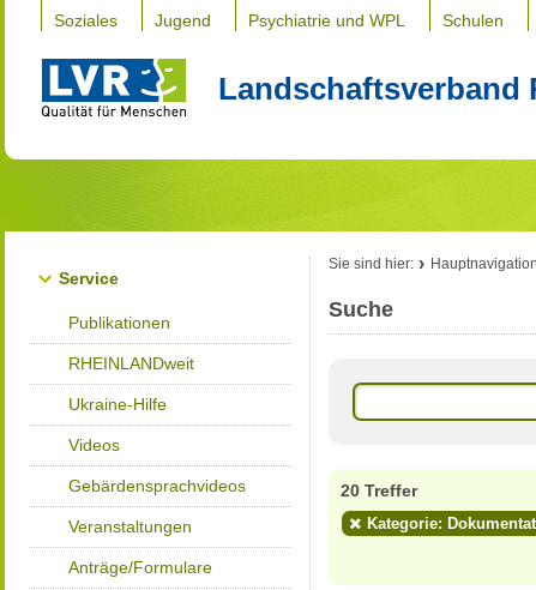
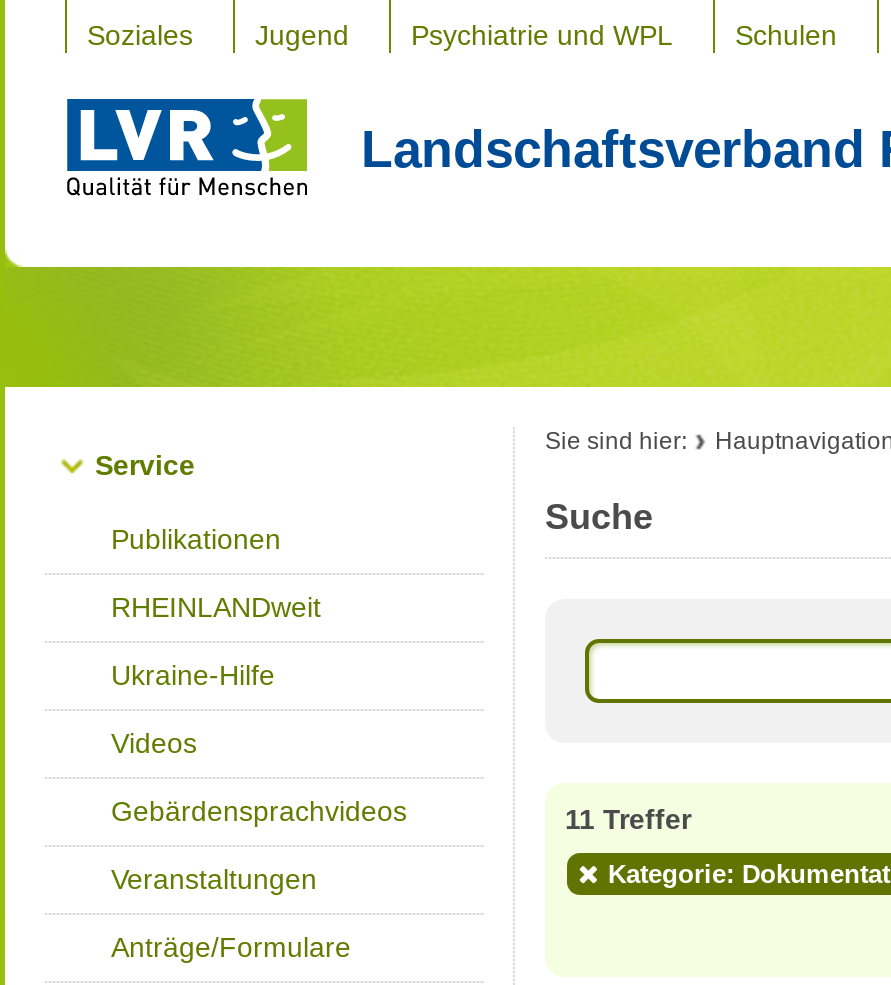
[341,481,417,500] 20 Treffer -> [565,803,691,835] 11 Treffer

